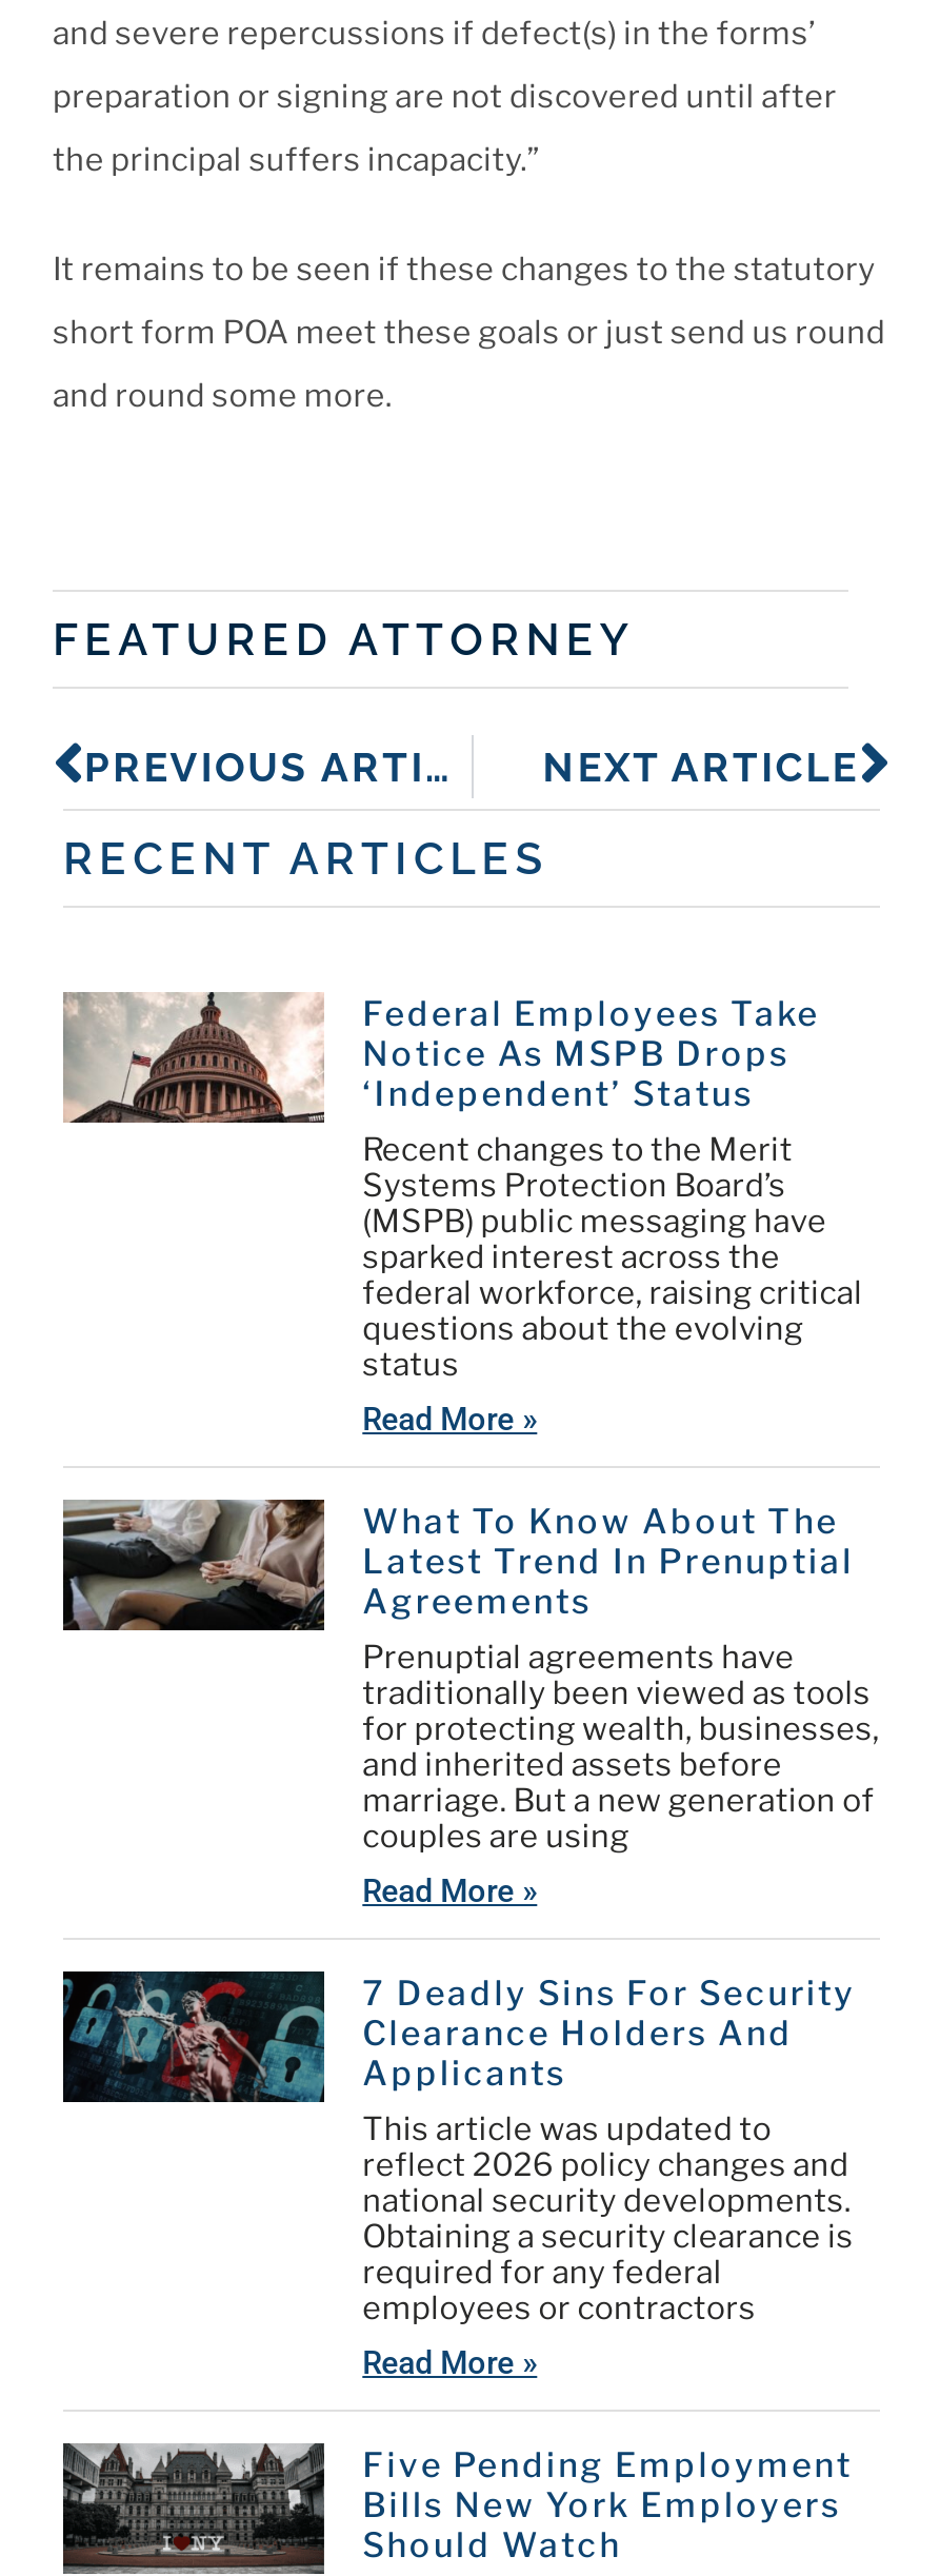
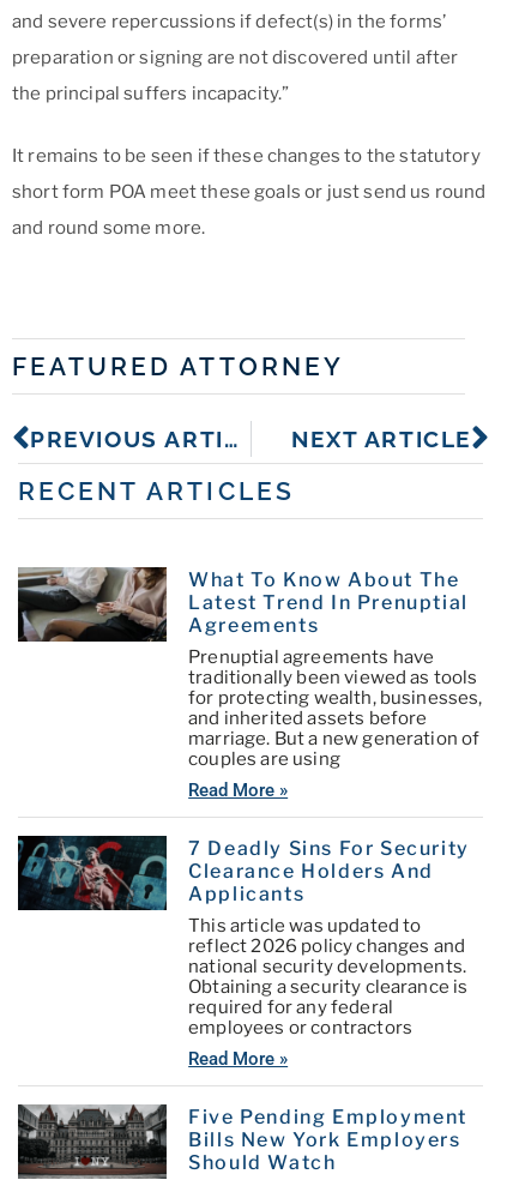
[63,992,863,1439] [image] | Federal Employees Take | Notice As MSPB Drops | ‘Independent’ Status | Recent changes to the Merit | Systems Protection Board’s | (MSPB) public messaging have | sparked interest across the | federal workforce, raising critical | questions about the evolving | status | Read More » -> none

